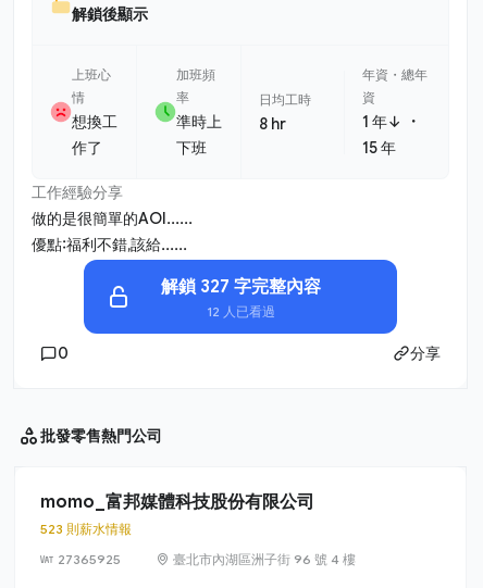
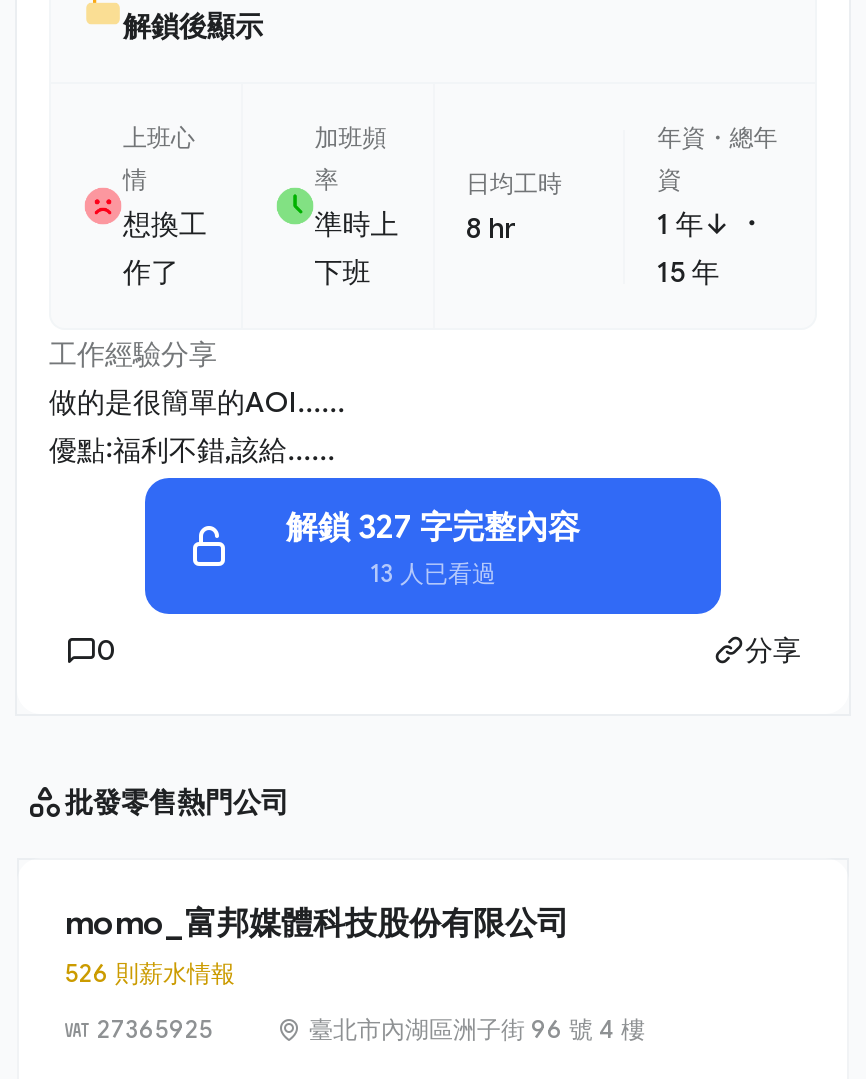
[206,303,275,320] 12 人已看過 -> [370,558,496,588] 13 人已看過
[40,521,132,537] 523 則薪水情報 -> [65,958,235,988] 526 則薪水情報

